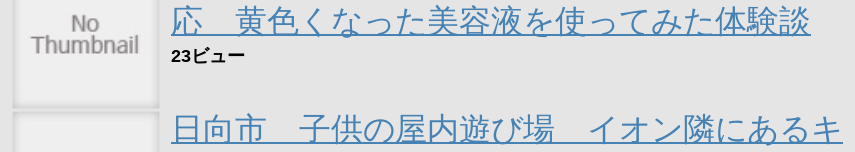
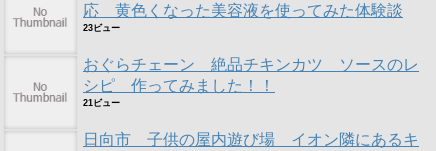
none -> [83,56,419,108] おぐらチェーン 絶品チキンカツ ソースのレ | シピ 作ってみました！！ | 21ビュー

